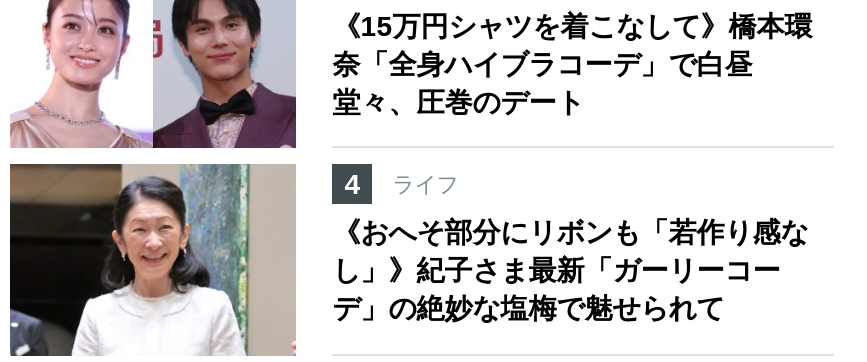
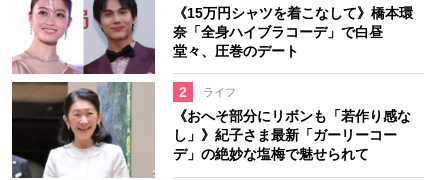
[344,168,458,200] 4 ライフ -> [179,84,236,100] 2 ライフ

